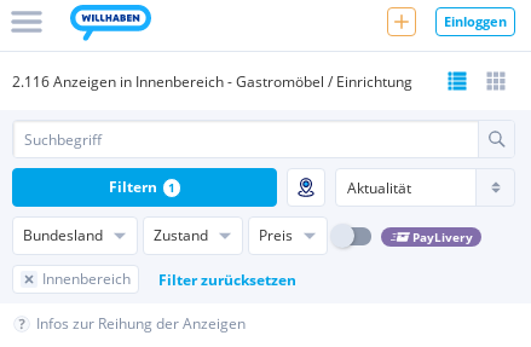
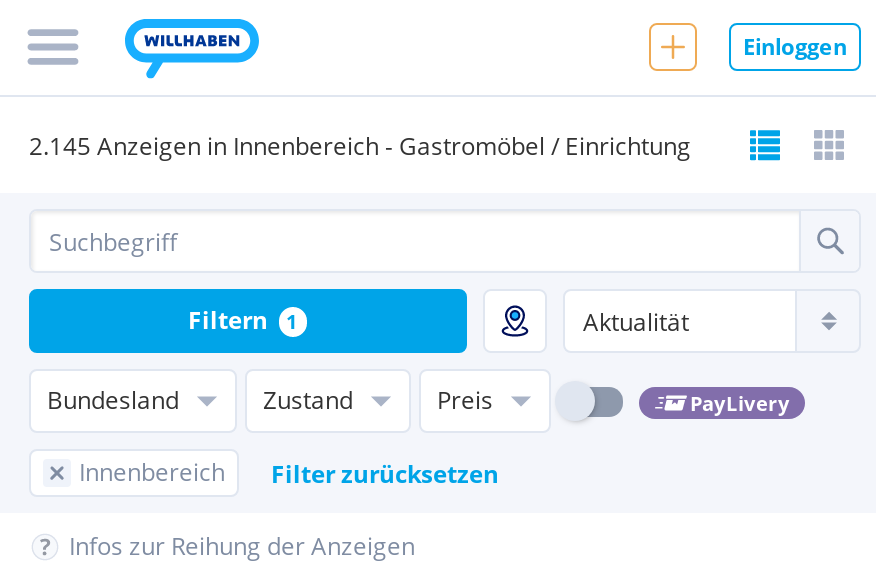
[12,71,412,91] 2.116 Anzeigen in Innenbereich - Gastromöbel / Einrichtung -> [29,128,691,162] 2.145 Anzeigen in Innenbereich - Gastromöbel / Einrichtung

